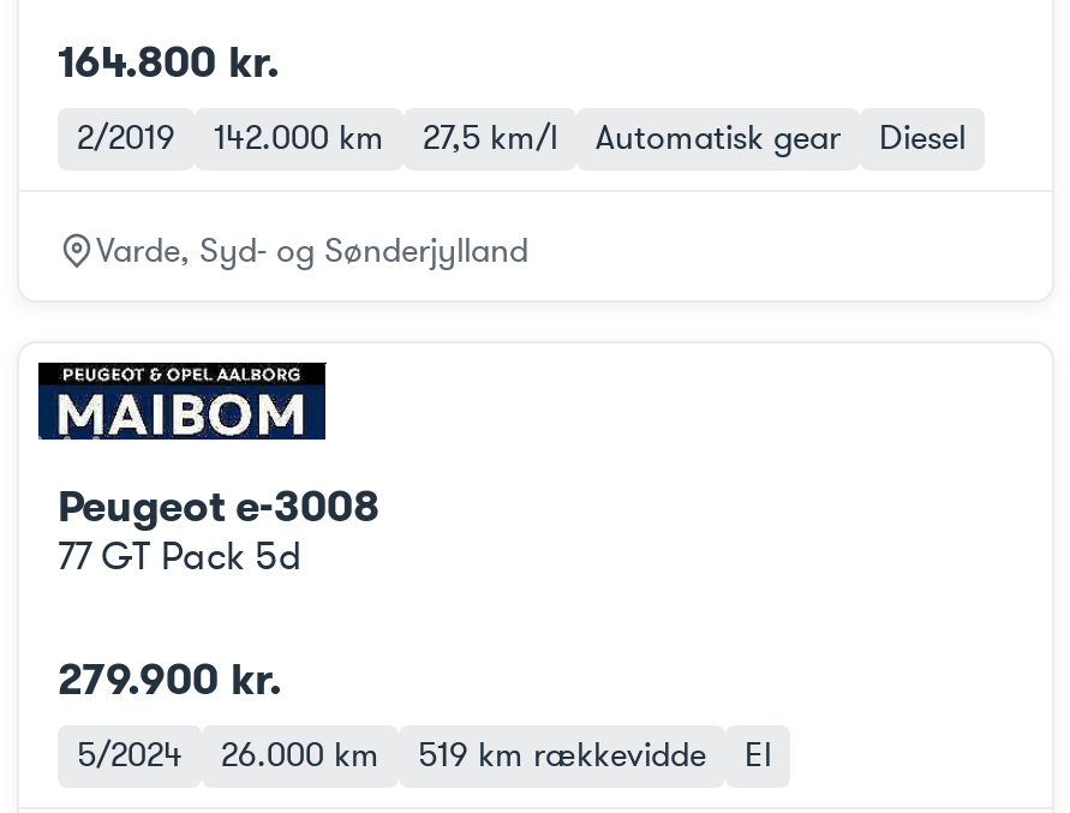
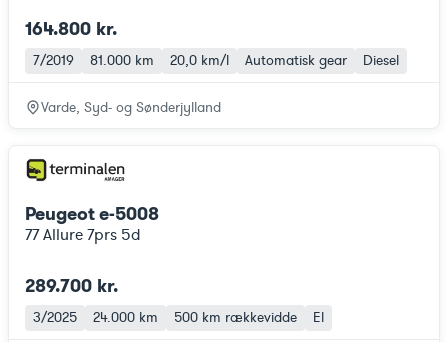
[77,115,175,161] 2/2019 -> [33,51,74,70] 7/2019
[214,115,384,161] 142.000 km -> [90,51,154,70] 81.000 km
[423,115,557,161] 27,5 km/l -> [170,51,229,70] 20,0 km/l
[36,360,379,533] [image] | Peugeot e-3008 -> [17,154,159,225] [image] | Peugeot e-5008
[58,531,303,584] 77 GT Pack 5d -> [25,224,141,246] 77 Allure 7prs 5d
[58,651,281,706] 279.900 kr. -> [25,274,118,297] 289.700 kr.
[77,733,183,778] 5/2024 -> [33,308,77,327] 3/2025
[221,733,379,778] 26.000 km -> [93,308,158,327] 24.000 km
[418,733,706,778] 519 km rækkevidde -> [174,308,297,327] 500 km rækkevidde

